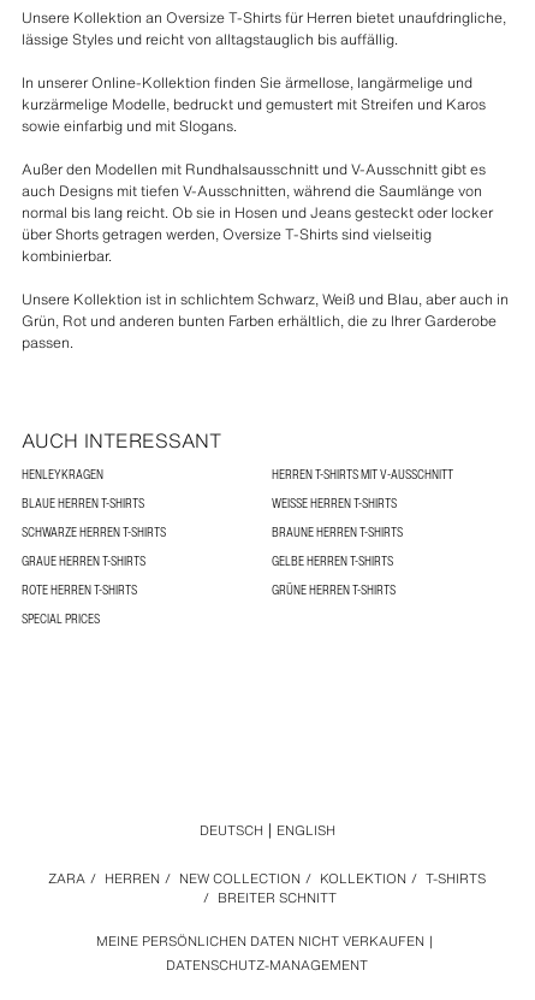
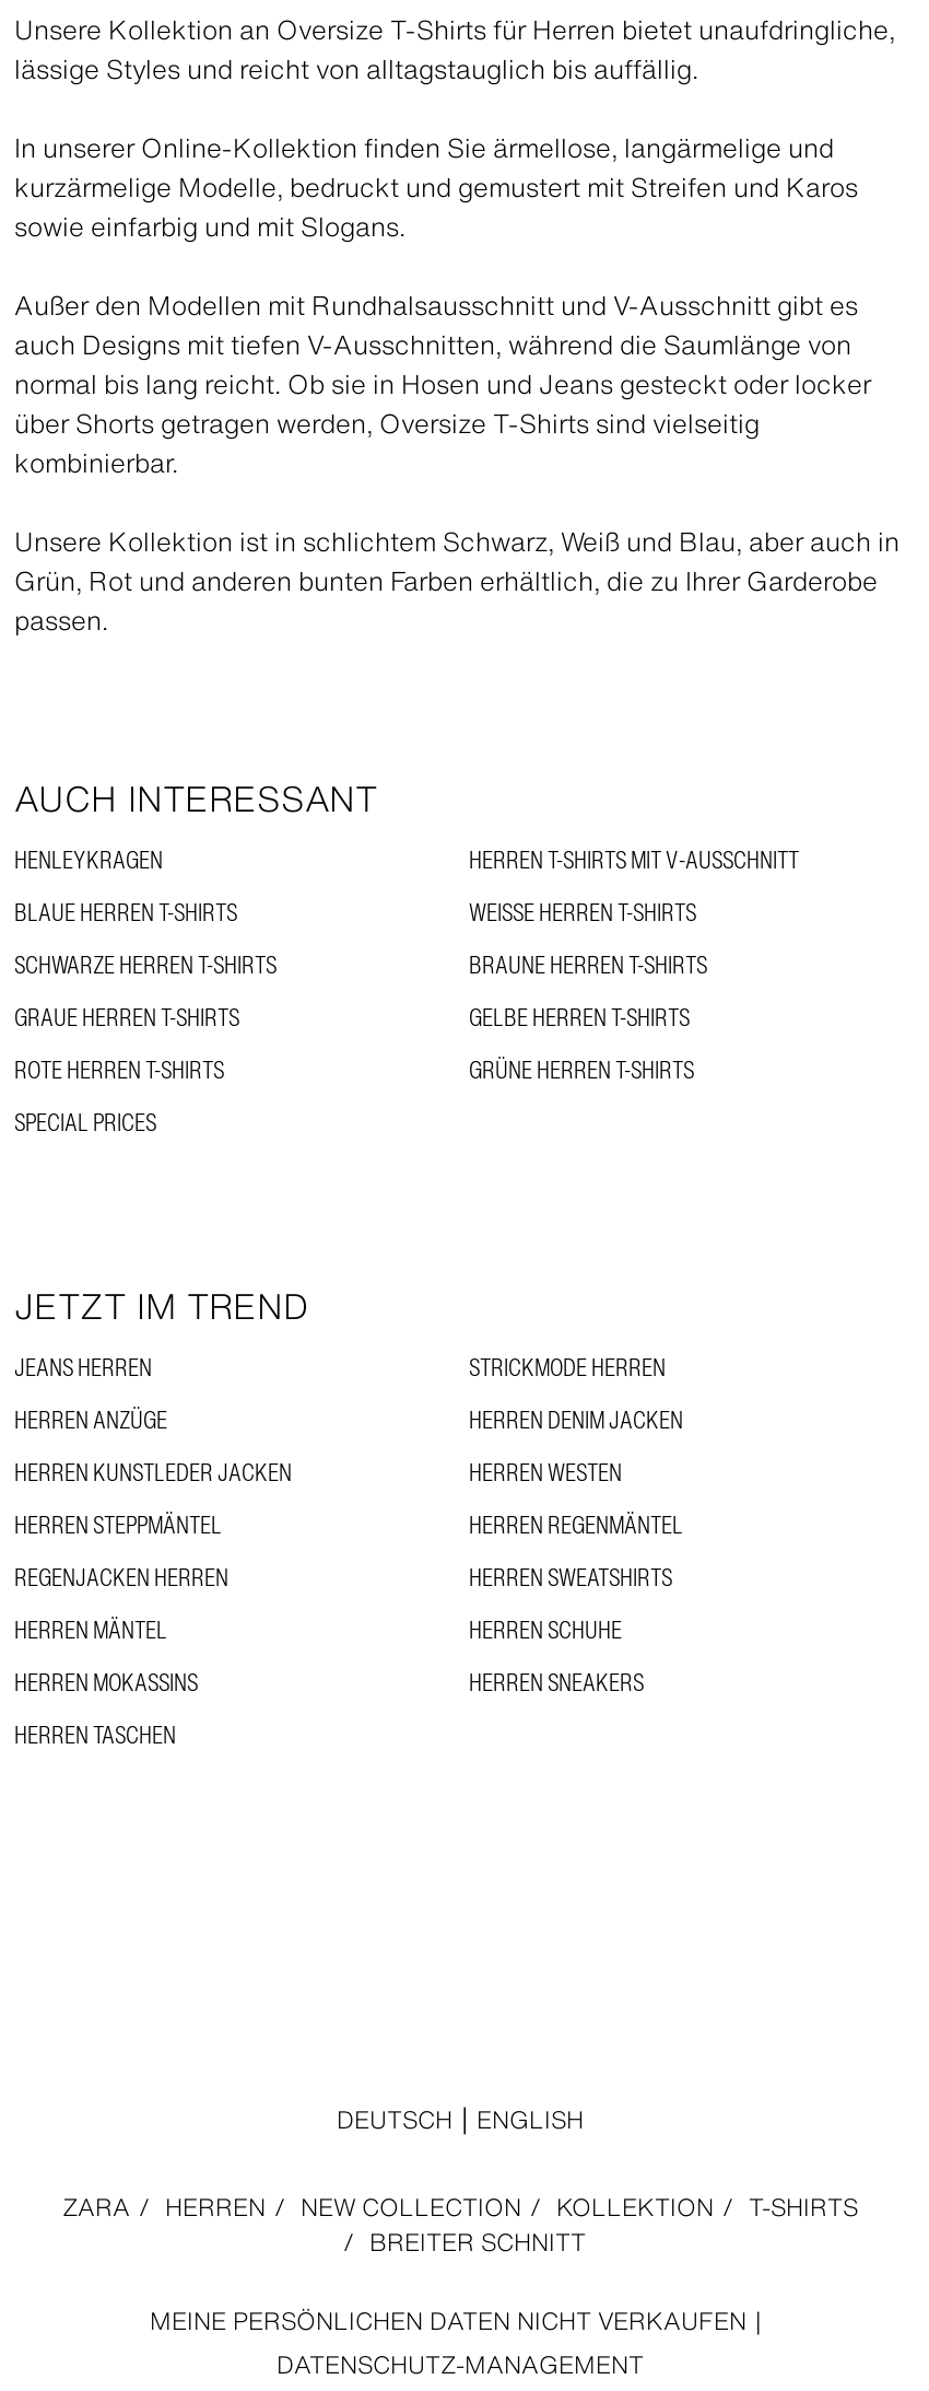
none -> [14,1280,683,1752] JETZT IM TREND | JEANS HERREN | STRICKMODE HERREN | HERREN ANZÜGE | HERREN DENIM JACKEN | HERREN KUNSTLEDER JACKEN | HERREN WESTEN | HERREN STEPPMÄNTEL | HERREN REGENMÄNTEL | REGENJACKEN HERREN | HERREN SWEATSHIRTS | HERREN MÄNTEL | HERREN SCHUHE | HERREN MOKASSINS | HERREN SNEAKERS | HERREN TASCHEN

